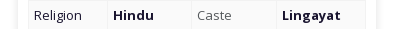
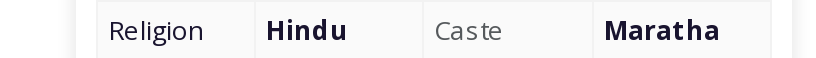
[282,6,341,24] Lingayat -> [604,12,720,48] Maratha

